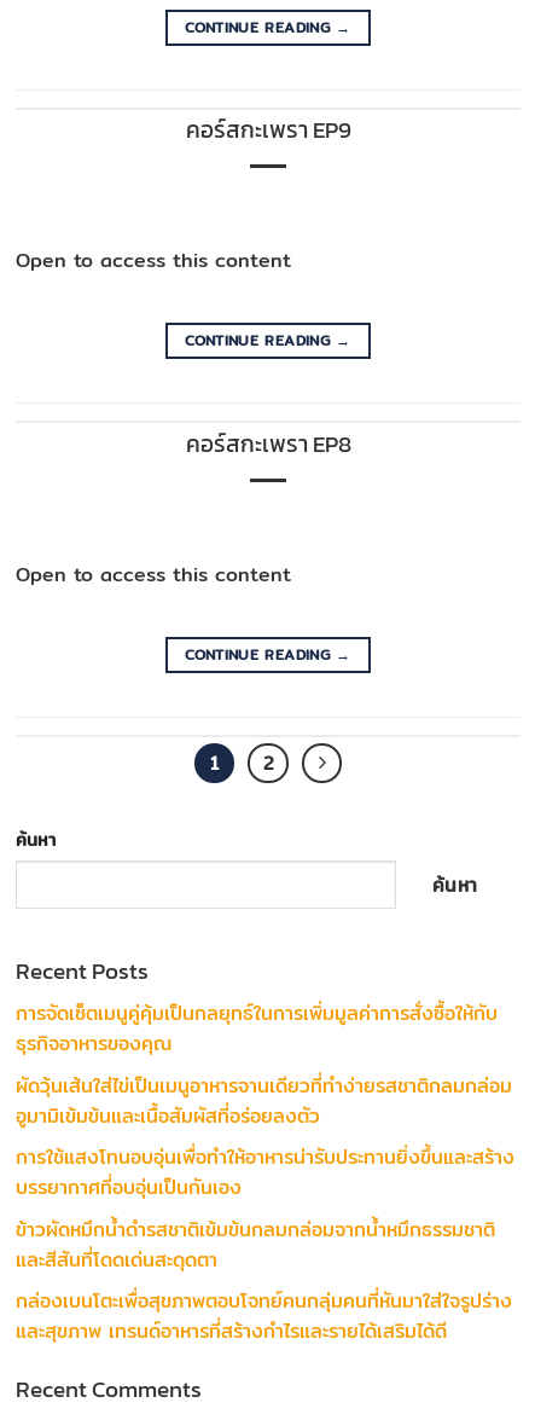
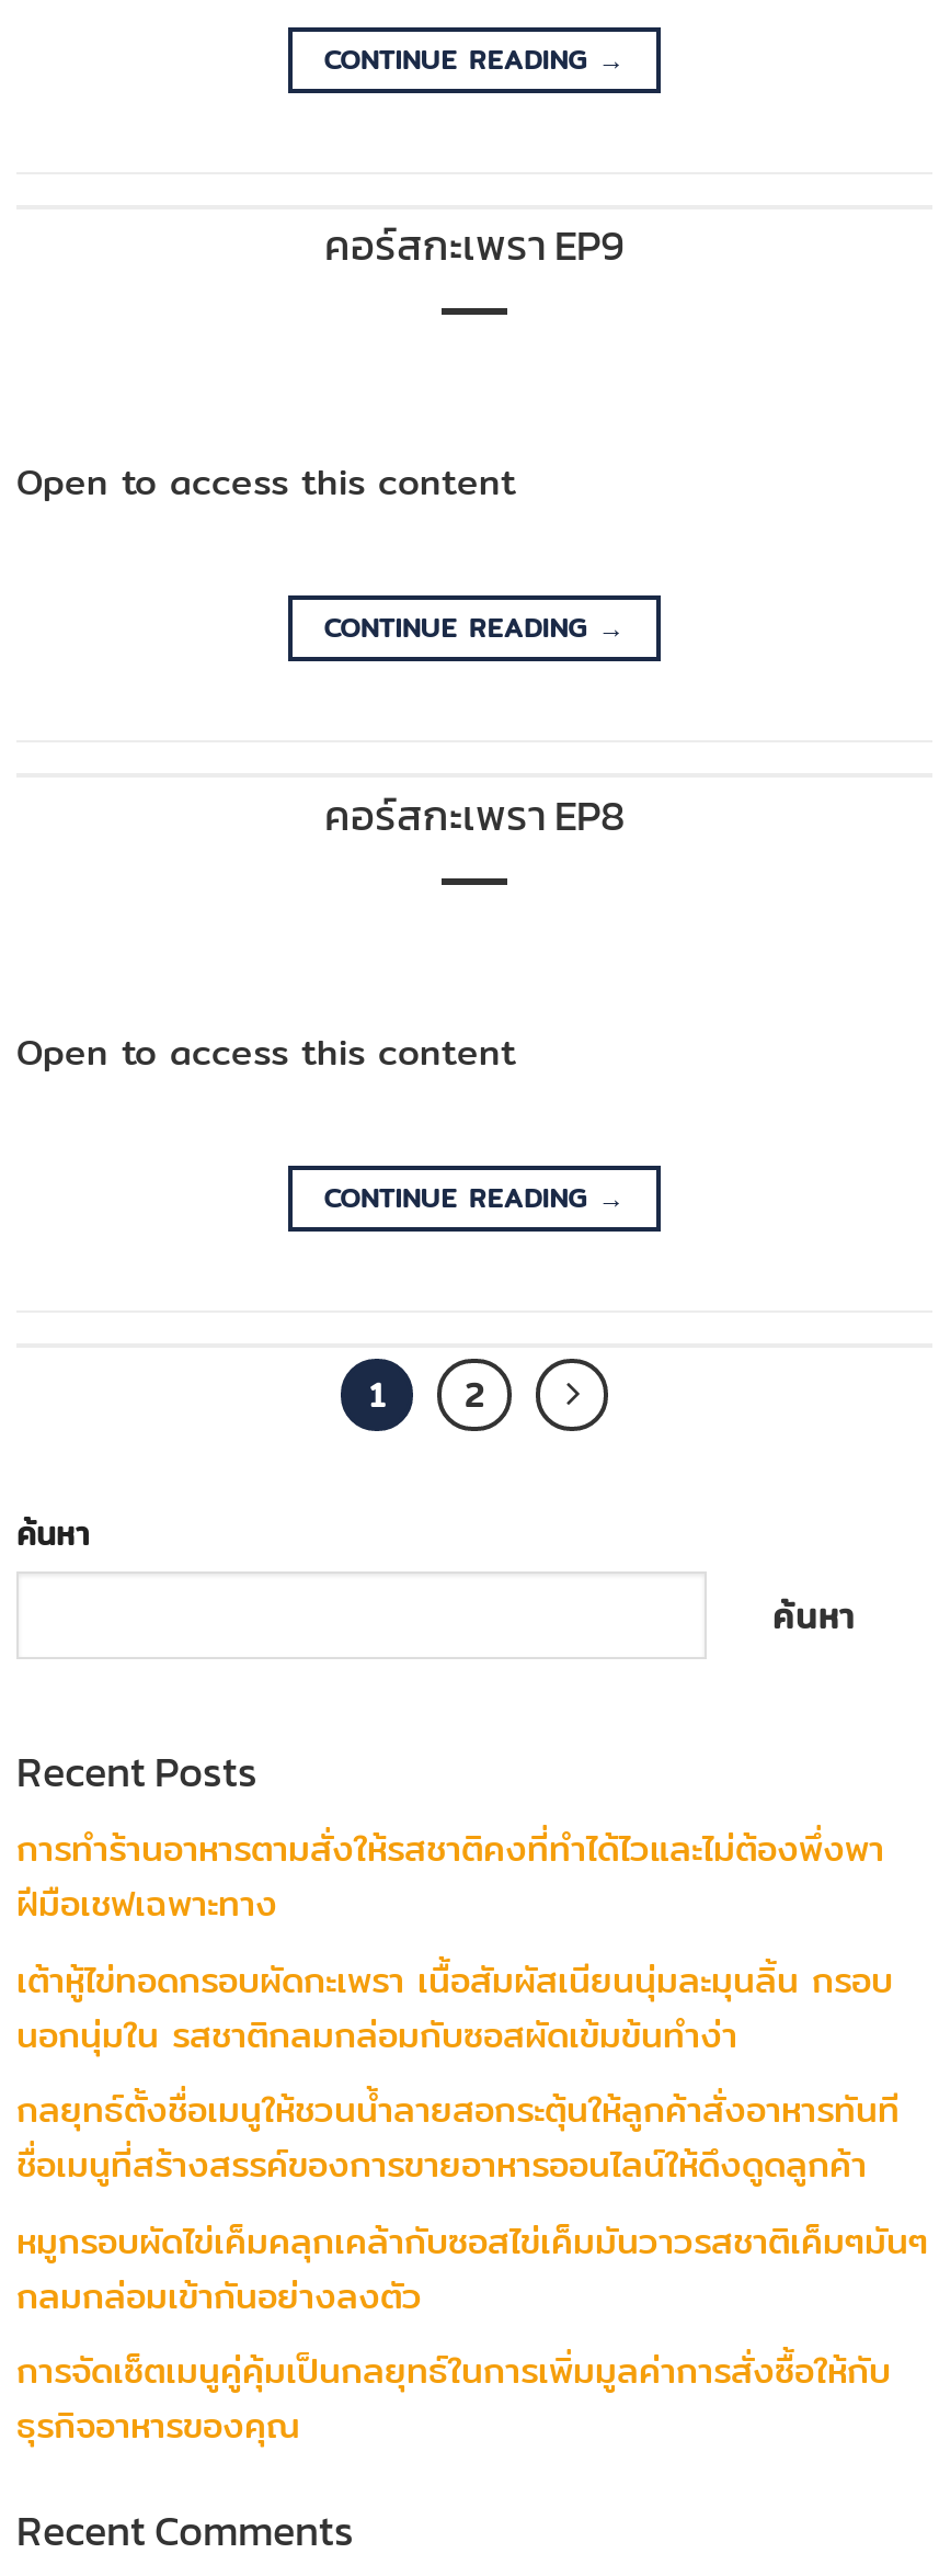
none -> [16,1821,928,2323] การทำร้านอาหารตามสั่งให้รสชาติคงที่ทำได้ไวและไม่ต้องพึ่งพา | ฝีมือเชฟเฉพาะทาง | เต้าหู้ไข่ทอดกรอบผัดกะเพรา เนื้อสัมผัสเนียนนุ่มละมุนลิ้น กรอบ | นอกนุ่มใน รสชาติกลมกล่อมกับซอสผัดเข้มข้นทำง่า | กลยุทธ์ตั้งชื่อเมนูให้ชวนน้ำลายสอกระตุ้นให้ลูกค้าสั่งอาหารทันที | ชื่อเมนูที่สร้างสรรค์ของการขายอาหารออนไลน์ให้ดึงดูดลูกค้า | หมูกรอบผัดไข่เค็มคลุกเคล้ากับซอสไข่เค็มมันวาวรสชาติเค็มๆมันๆ | กลมกล่อมเข้ากันอย่างลงตัว
moved [16,998,498,1059] -> [16,2344,891,2454]: การจัดเซ็ตเมนูคู่คุ้มเป็นกลยุทธ์ในการเพิ่มมูลค่าการสั่งซื้อให้กับ | ธุรกิจอาหารของคุณ
[16,1070,514,1347] ผัดวุ้นเส้นใส่ไข่เป็นเมนูอาหารจานเดียวที่ทำง่ายรสชาติกลมกล่อม | อูมามิเข้มข้นและเนื้อสัมผัสที่อร่อยลงตัว | การใช้แสงโทนอบอุ่นเพื่อทำให้อาหารน่ารับประทานยิ่งขึ้นและสร้าง | บรรยากาศที่อบอุ่นเป็นกันเอง | ข้าวผัดหมึกน้ำดำรสชาติเข้มข้นกลมกล่อมจากน้ำหมึกธรรมชาติ | และสีสันที่โดดเด่นสะดุดตา | กล่องเบนโตะเพื่อสุขภาพตอบโจทย์คนกลุ่มคนที่หันมาใส่ใจรูปร่าง | และสุขภาพ เทรนด์อาหารที่สร้างกำไรและรายได้เสริมได้ดี -> none

